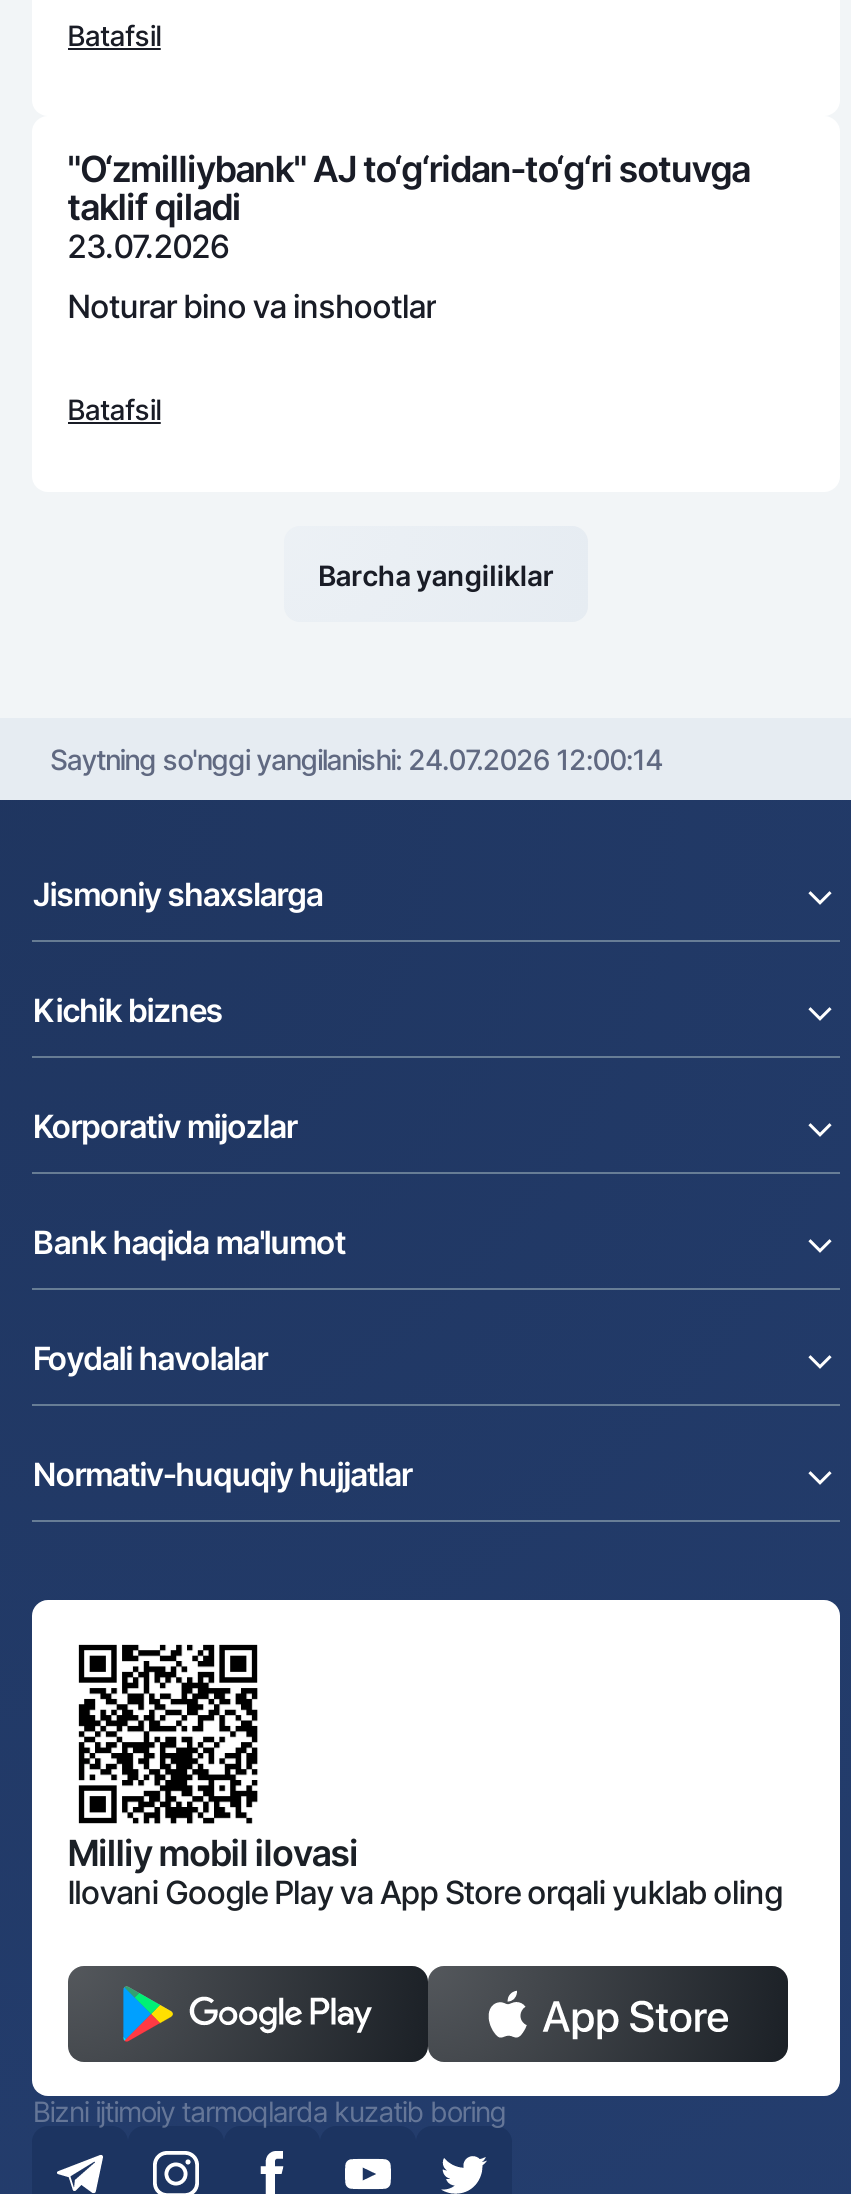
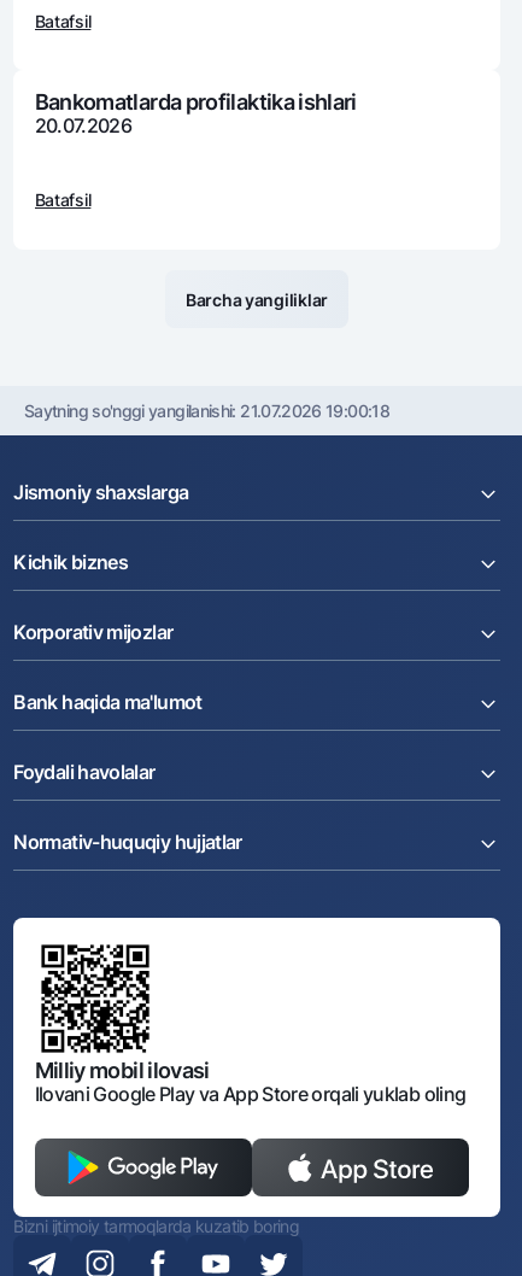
[67,149,750,327] "O‘zmilliybank" AJ to‘g‘ridan-to‘g‘ri sotuvga | taklif qiladi | 23.07.2026 | Noturar bino va inshootlar -> [34,90,357,138] Bankomatlarda profilaktika ishlari | 20.07.2026
[50,742,662,776] Saytning so'nggi yangilanishi: 24.07.2026 12:00:14 -> [24,401,389,421] Saytning so'nggi yangilanishi: 21.07.2026 19:00:18

